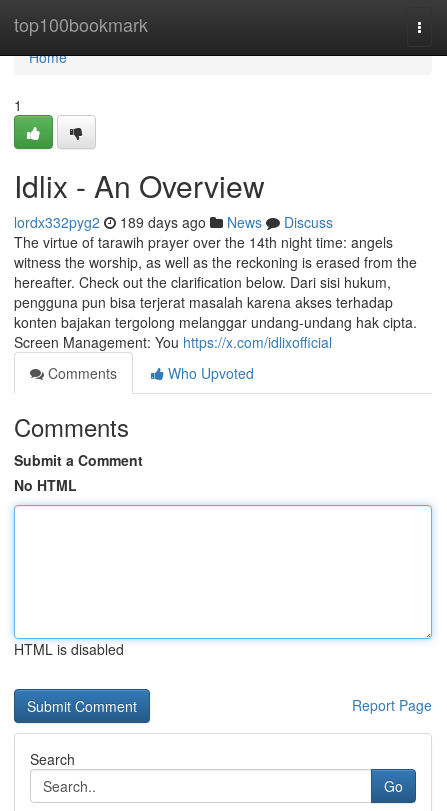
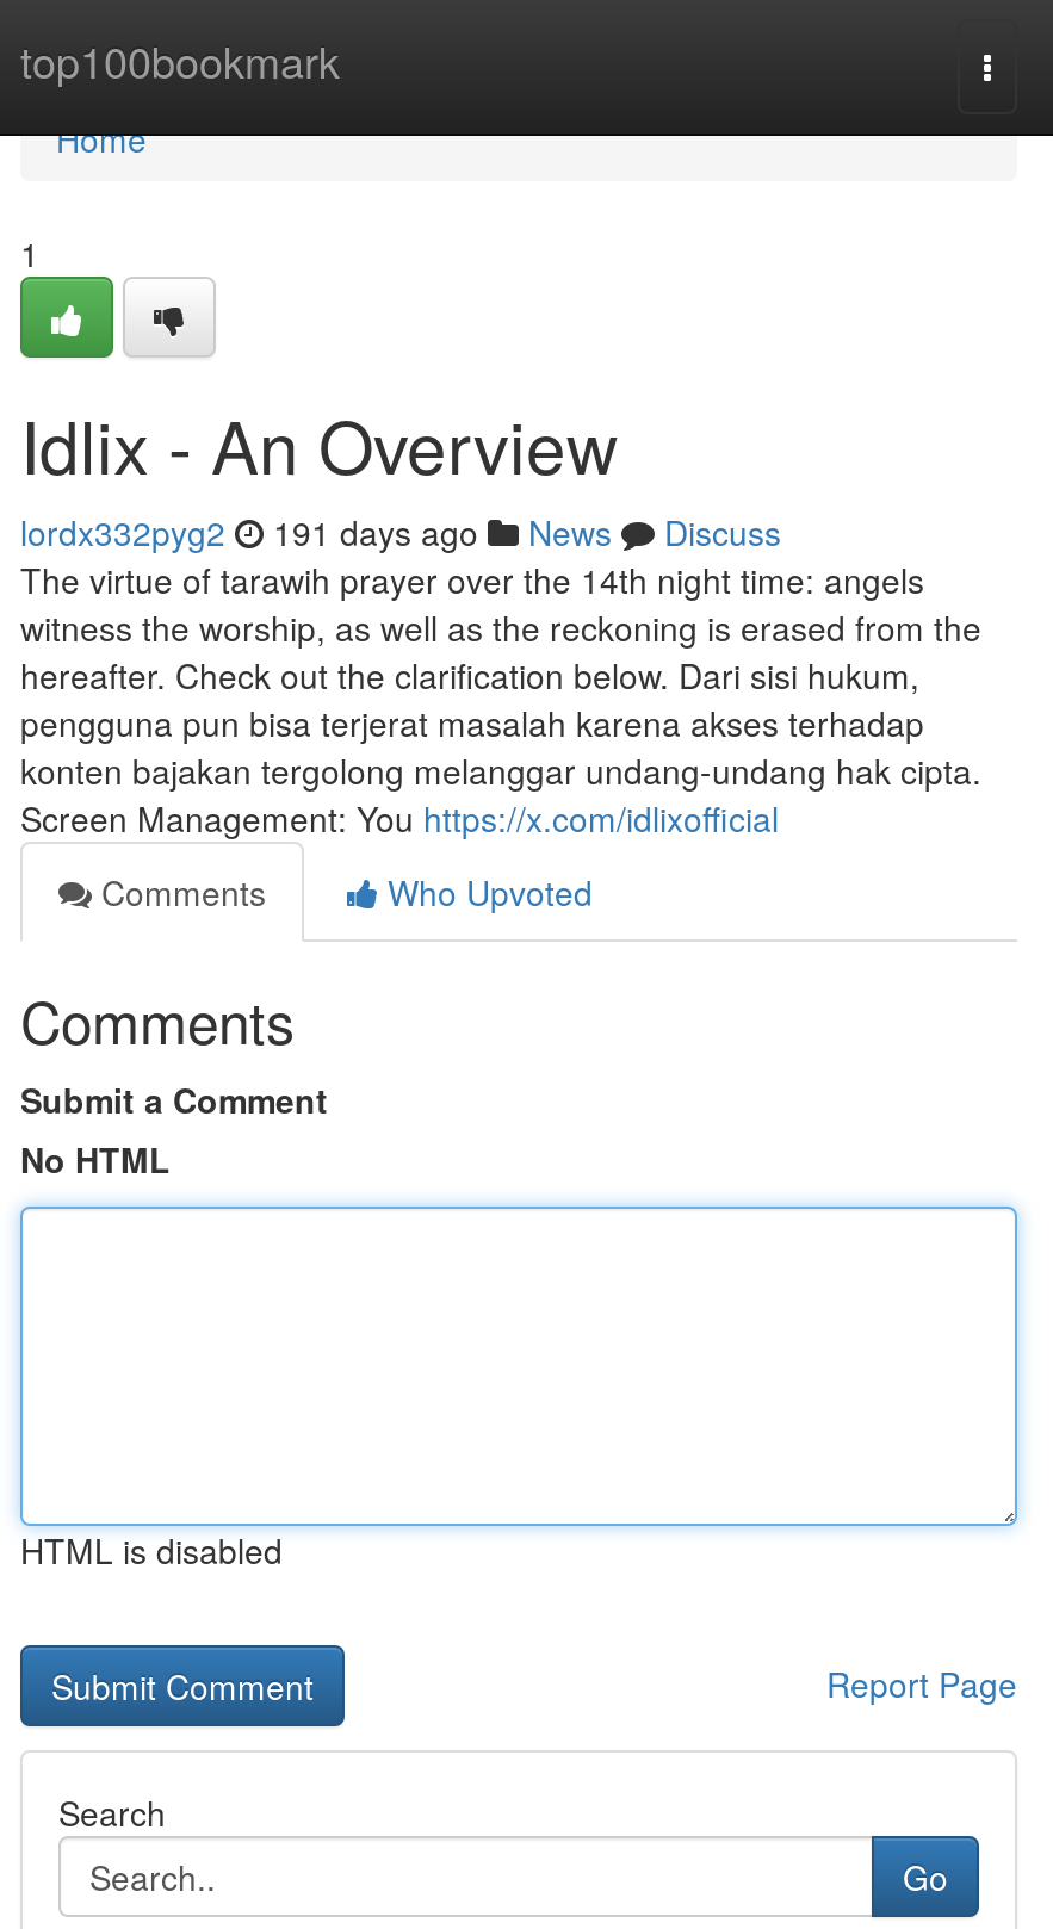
[14,212,333,232] lordx332pyg2 189 days ago News Discuss -> [20,508,781,556] lordx332pyg2 191 days ago News Discuss

